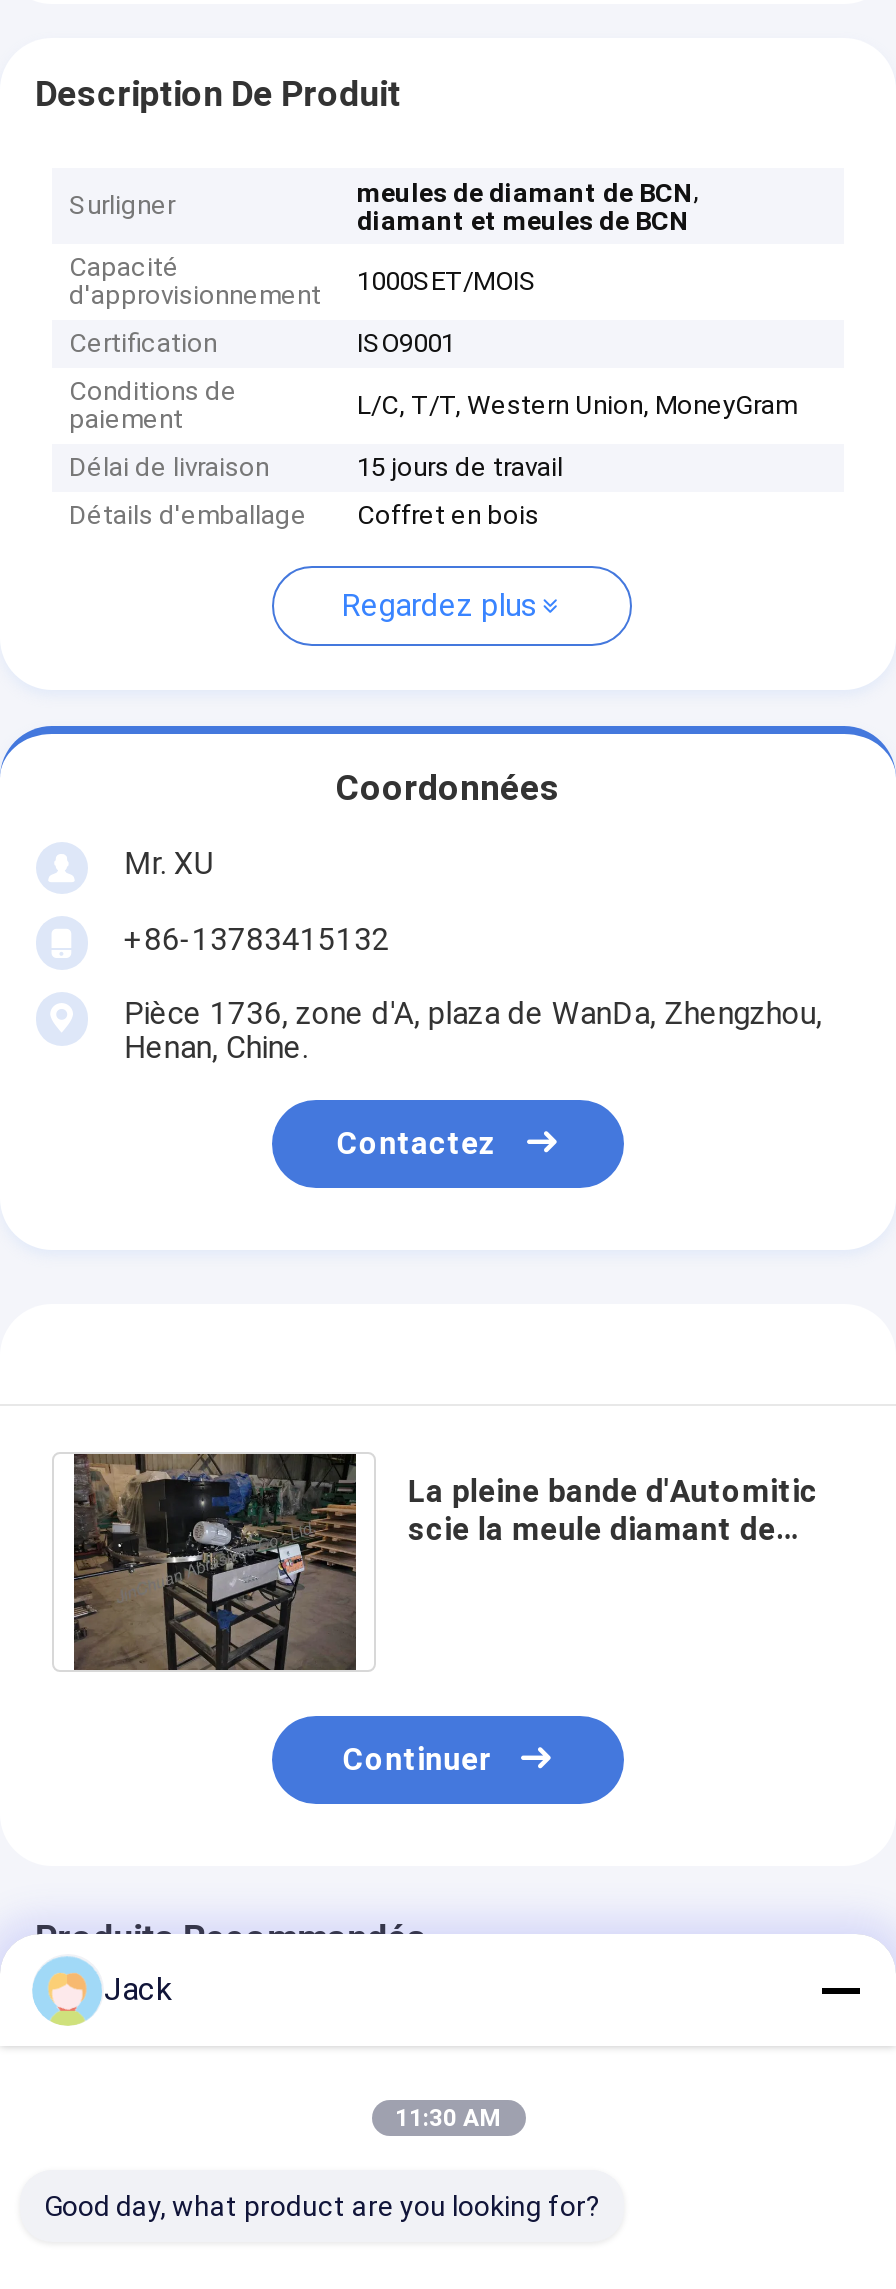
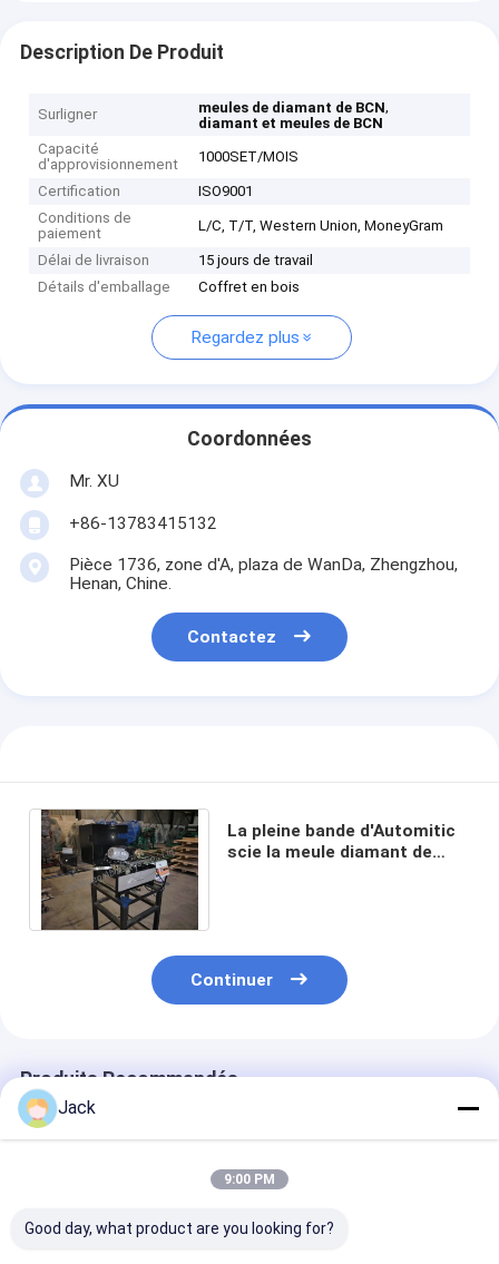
[395,2104,501,2132] 11:30 AM -> [224,1172,275,1187] 9:00 PM

